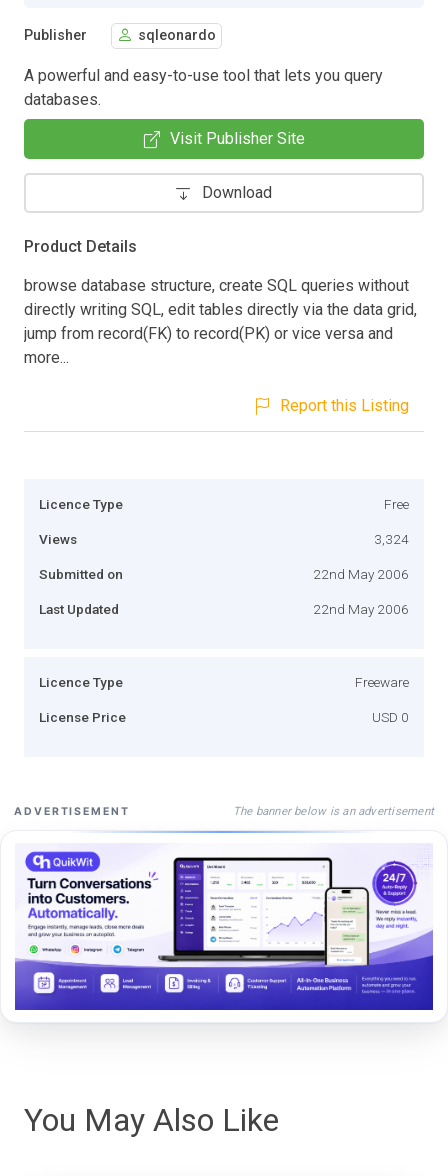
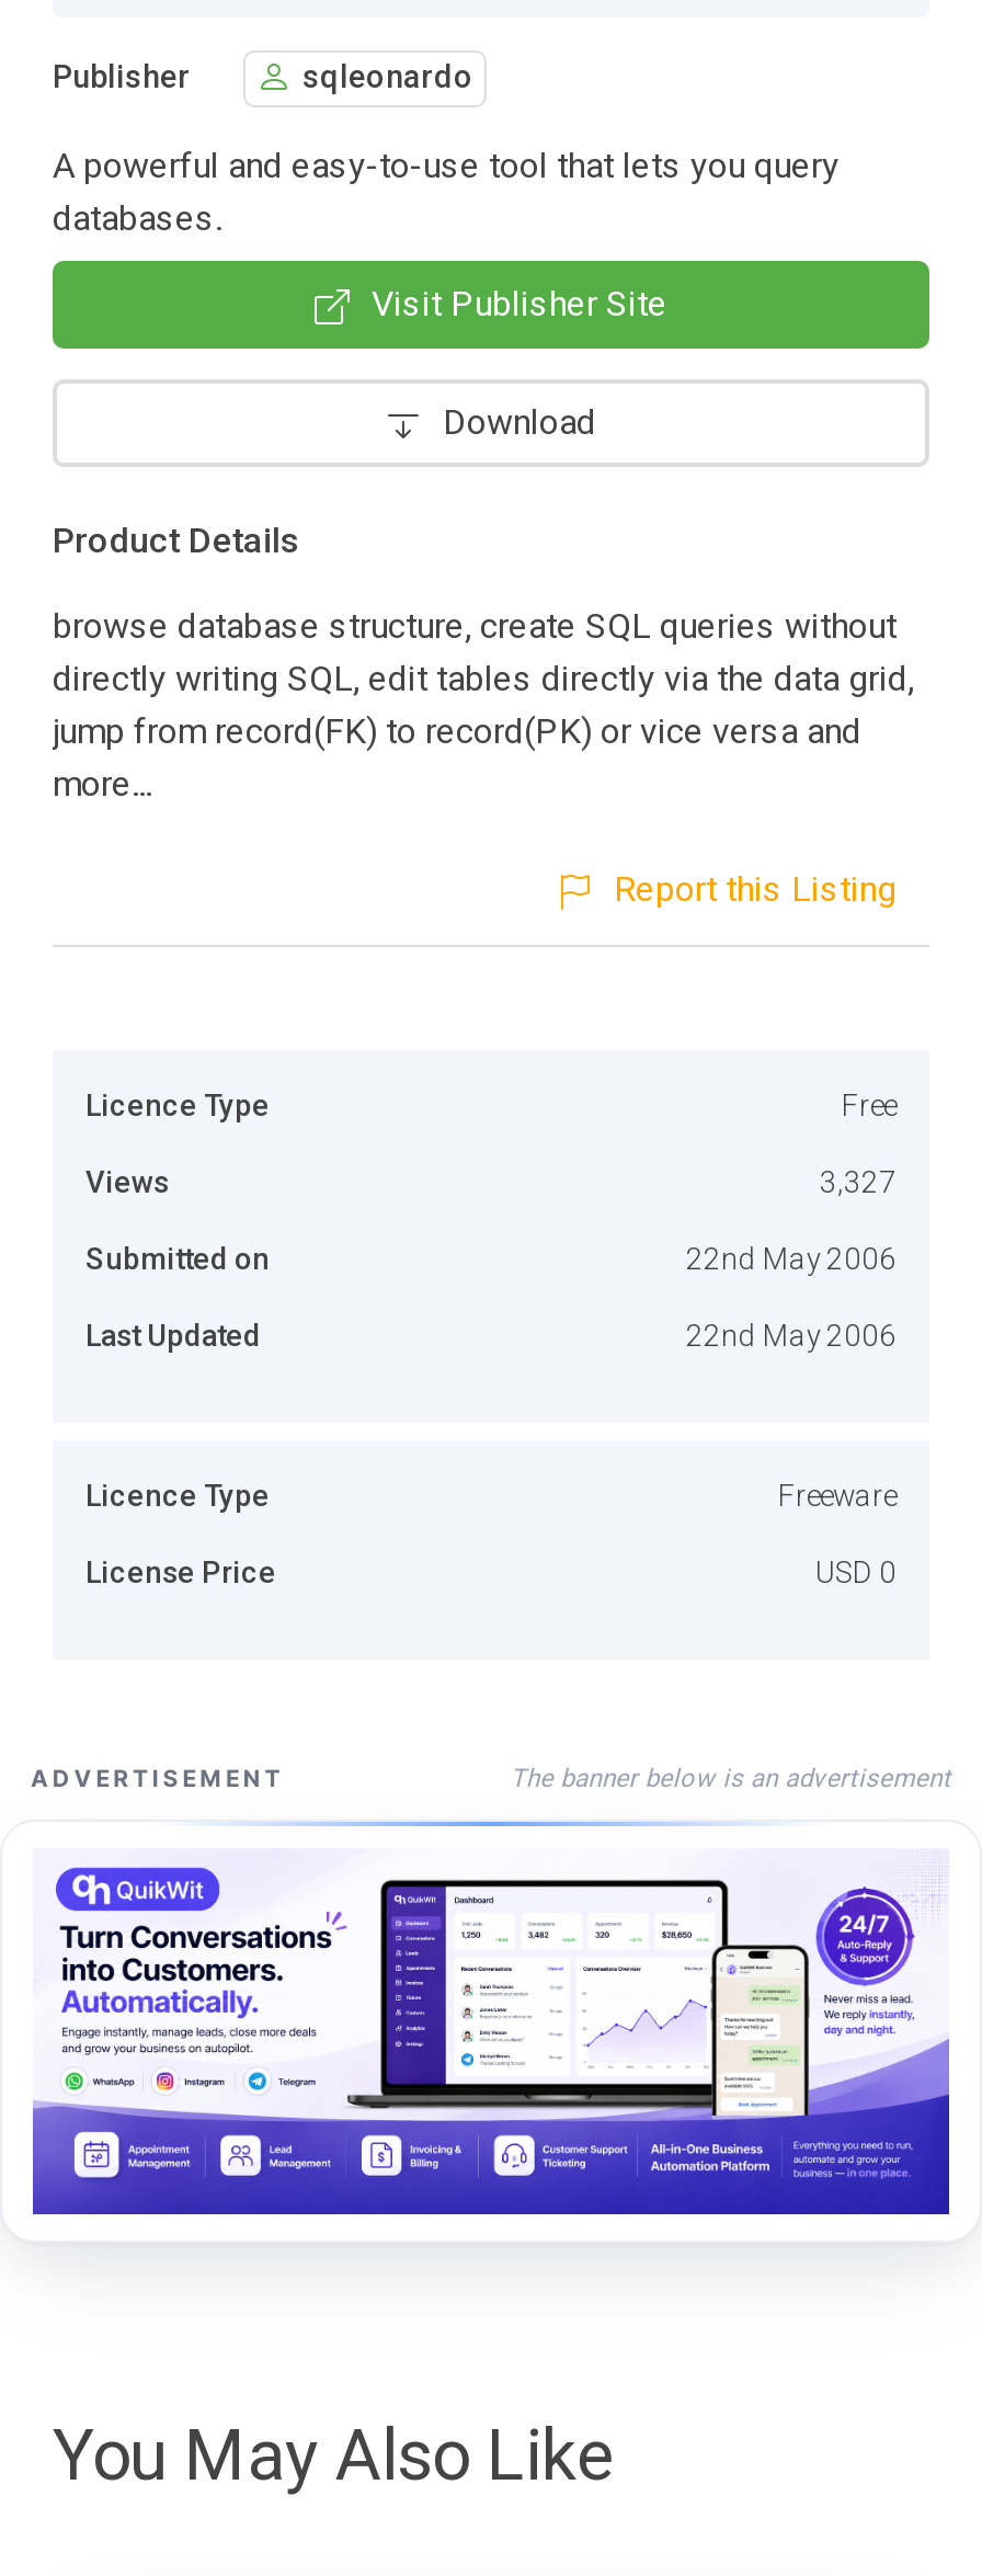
[374,531,409,547] 3,324 -> [820,1164,897,1199] 3,327

